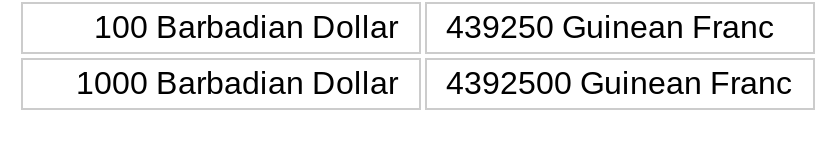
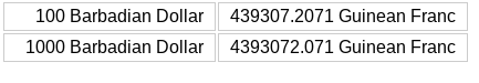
[446,9,774,43] 439250 Guinean Franc -> [230,6,456,25] 439307.2071 Guinean Franc
[446,65,792,99] 4392500 Guinean Franc -> [230,37,456,56] 4393072.071 Guinean Franc

